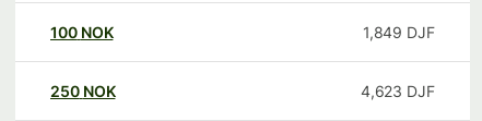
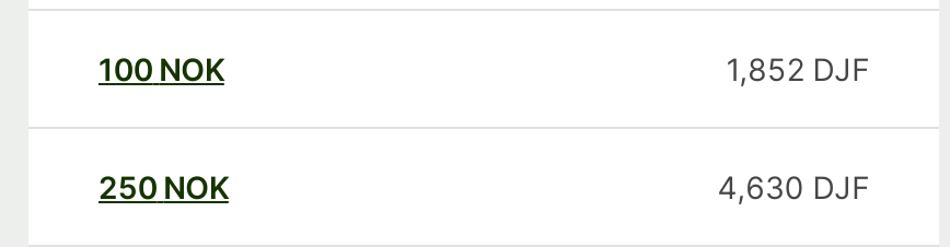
[363,23,435,42] 1,849 DJF -> [726,50,869,88] 1,852 DJF
[360,82,435,100] 4,623 DJF -> [717,169,869,206] 4,630 DJF

